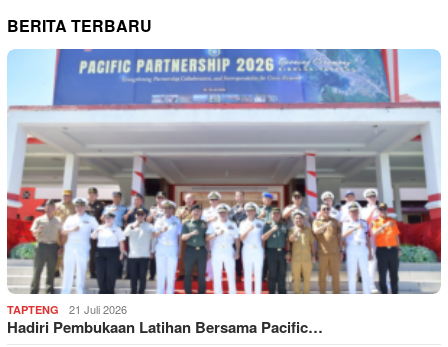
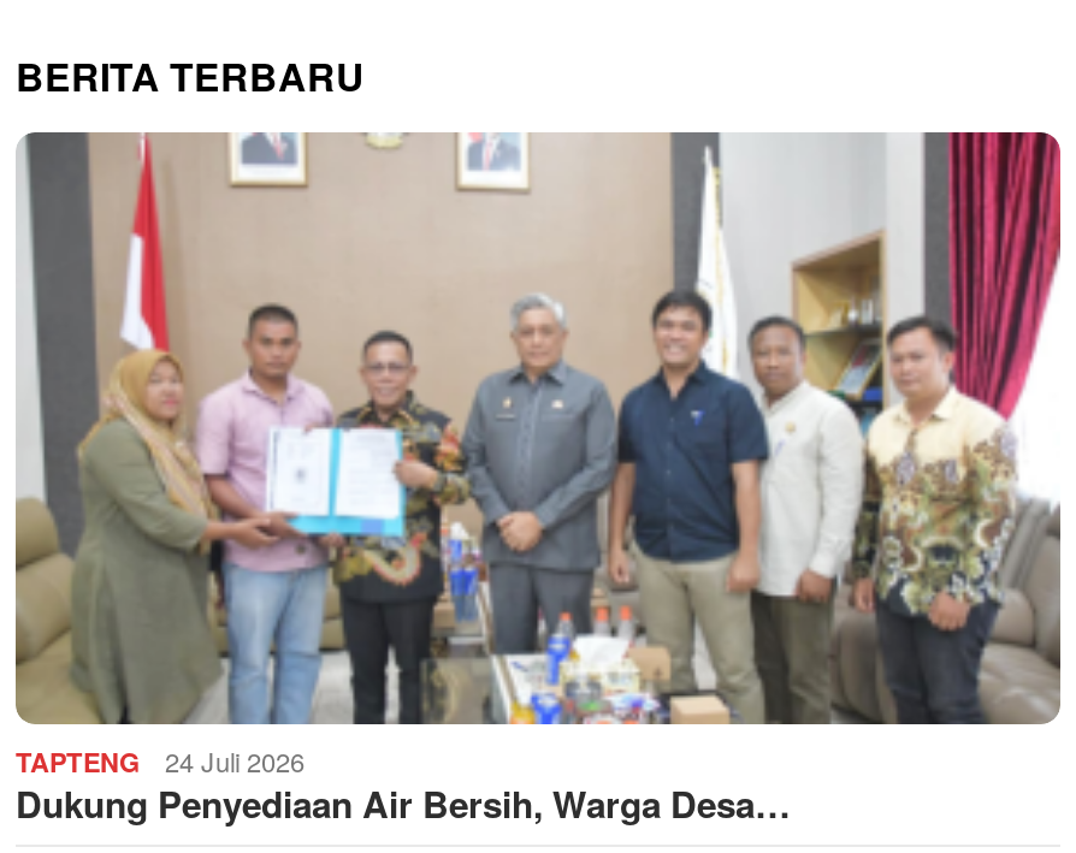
[6,48,442,338] [image] | 21 Juli 2026 | Hadiri Pembukaan Latihan Bersama Pacific… -> [13,129,1063,830] [image] | 24 Juli 2026 | Dukung Penyediaan Air Bersih, Warga Desa…

